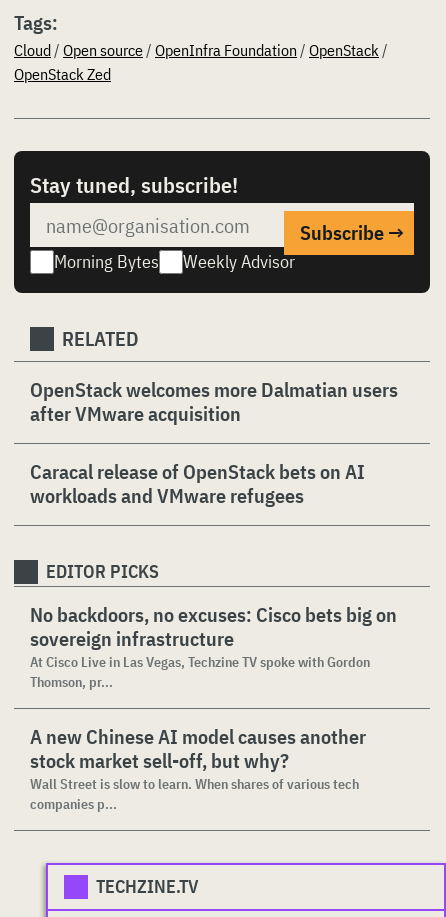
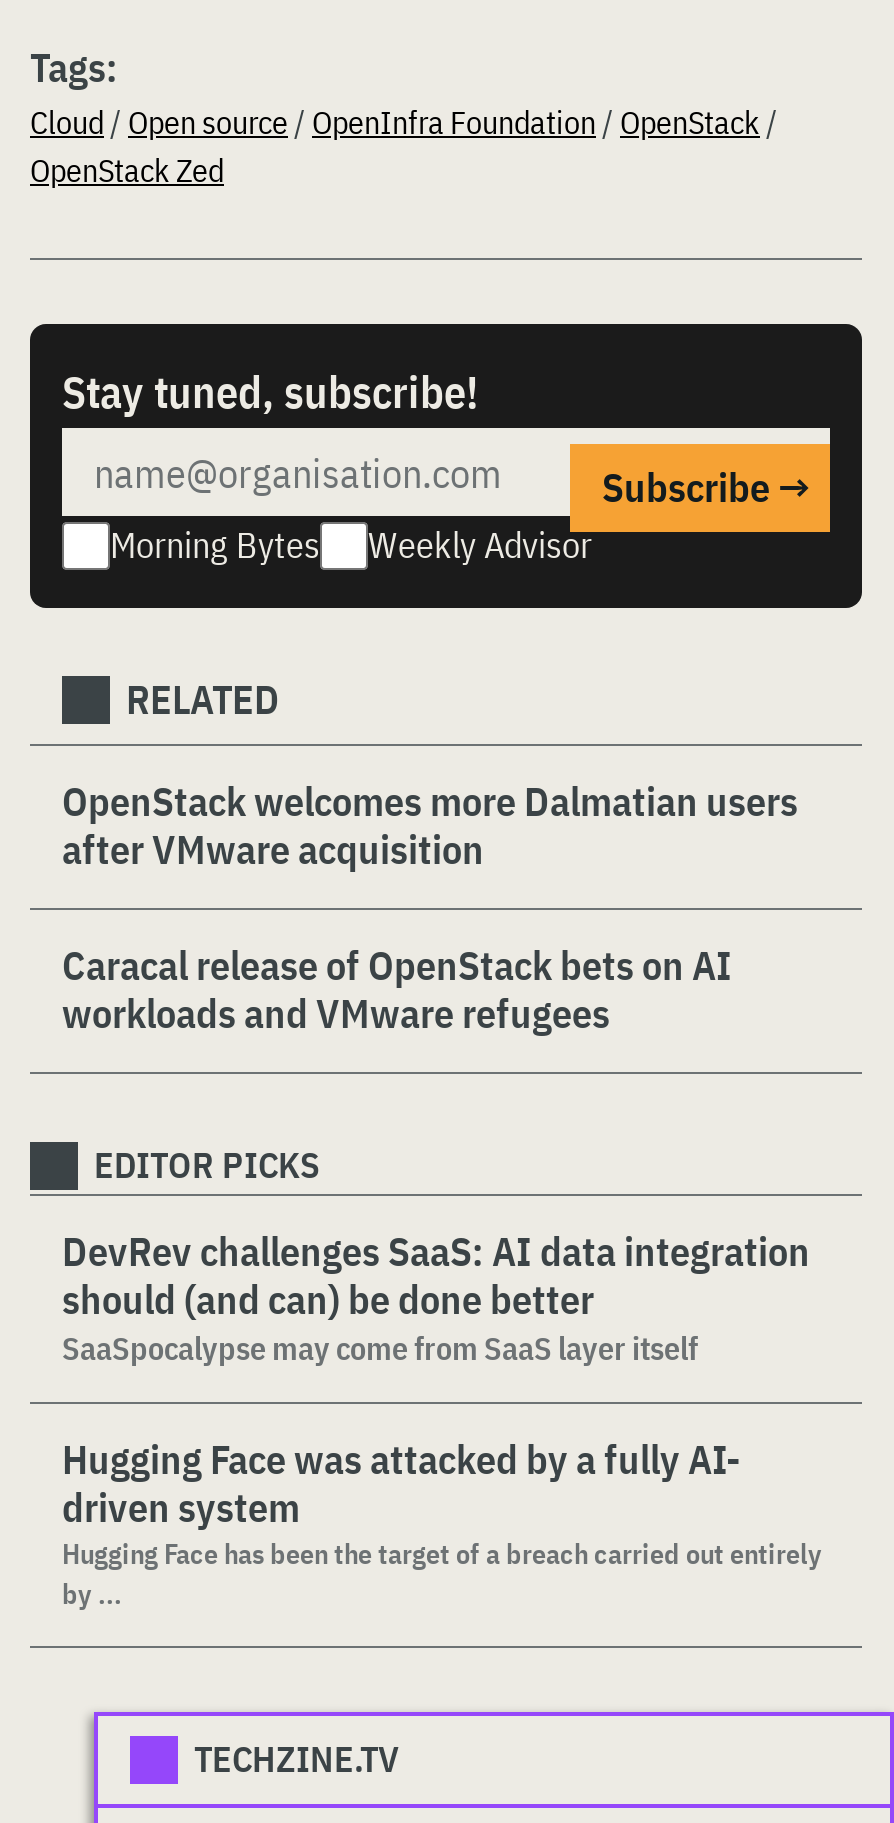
[30,601,397,691] No backdoors, no excuses: Cisco bets big on | sovereign infrastructure | At Cisco Live in Las Vegas, Techzine TV spoke with Gordon | Thomson, pr... -> [62,1224,810,1368] DevRev challenges SaaS: AI data integration | should (and can) be done better | SaaSpocalypse may come from SaaS layer itself
[30,723,366,813] A new Chinese AI model causes another | stock market sell-off, but why? | Wall Street is slow to learn. When shares of various tech | companies p... -> [62,1432,822,1612] Hugging Face was attacked by a fully AI- | driven system | Hugging Face has been the target of a breach carried out entirely | by ...

